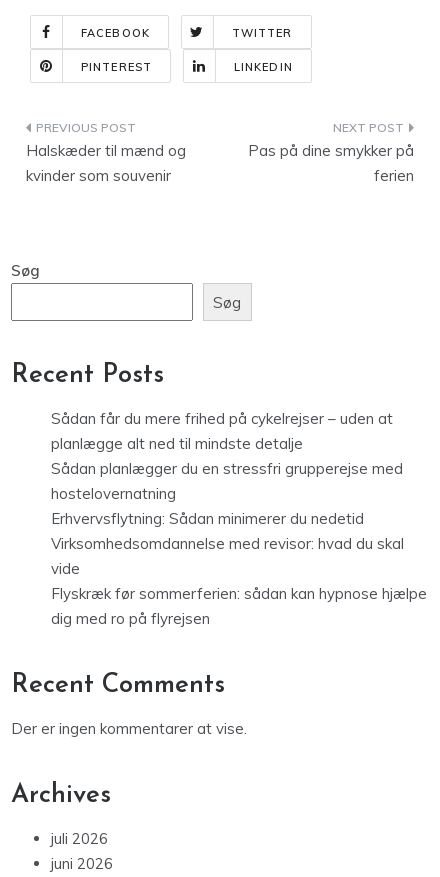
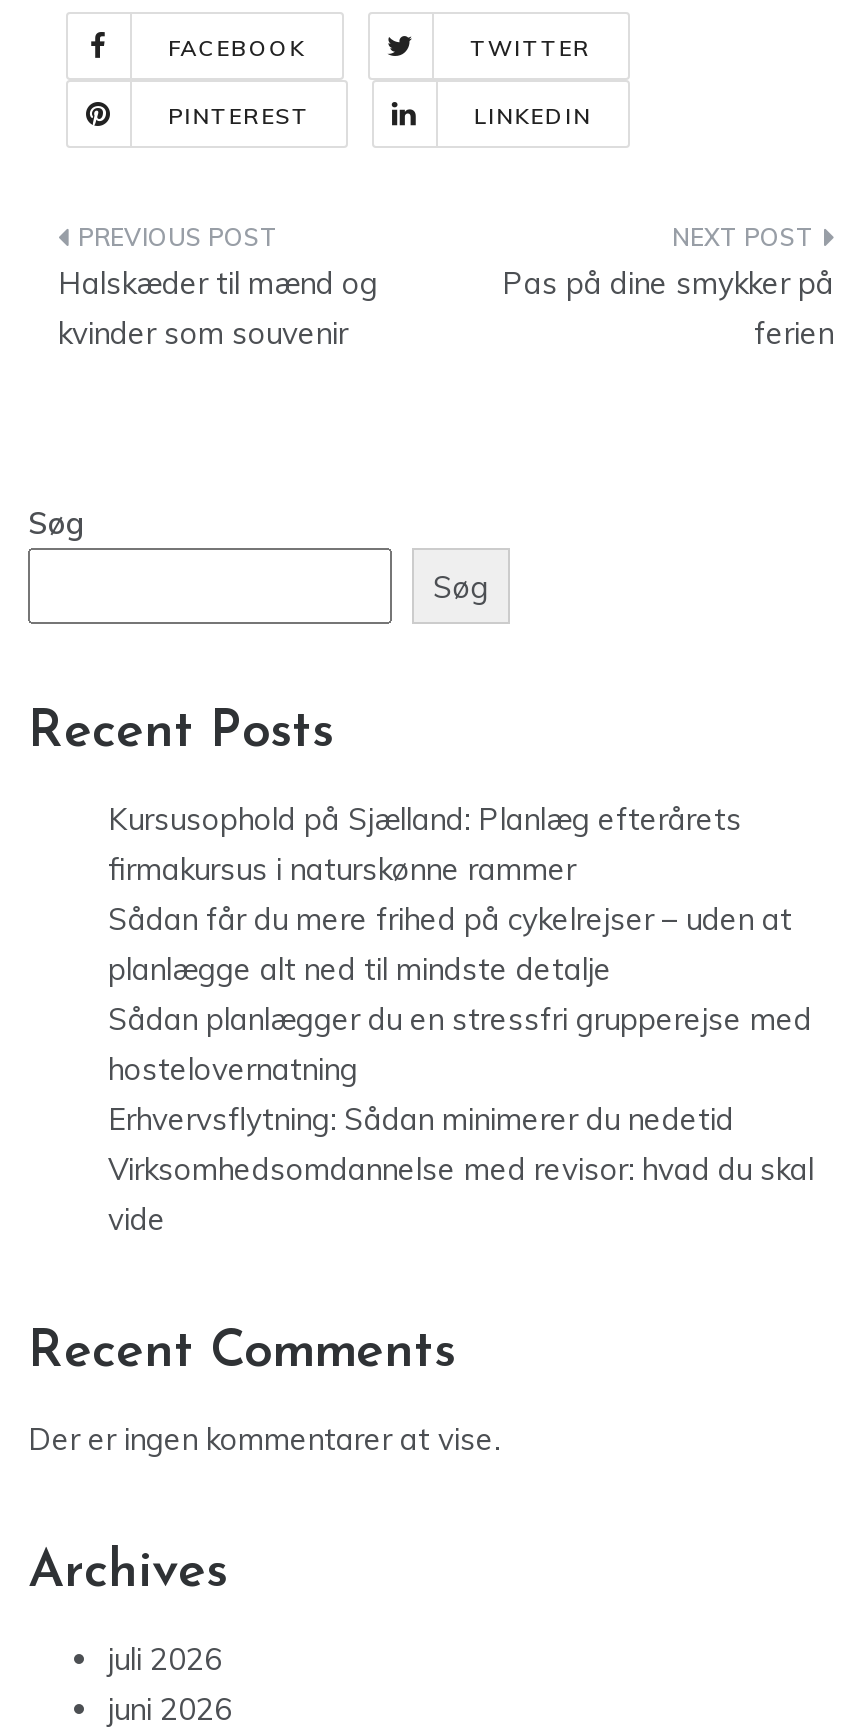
none -> [108,800,742,888] Kursusophold på Sjælland: Planlæg efterårets | firmakursus i naturskønne rammer
moved [51,409,404,578] -> [108,900,814,1238]: Sådan får du mere frihed på cykelrejser – uden at | planlægge alt ned til mindste detalje | Sådan planlægger du en stressfri grupperejse med | hostelovernatning | Erhvervsflytning: Sådan minimerer du nedetid | Virksomhedsomdannelse med revisor: hvad du skal | vide
[51,584,427,628] Flyskræk før sommerferien: sådan kan hypnose hjælpe | dig med ro på flyrejsen -> none

